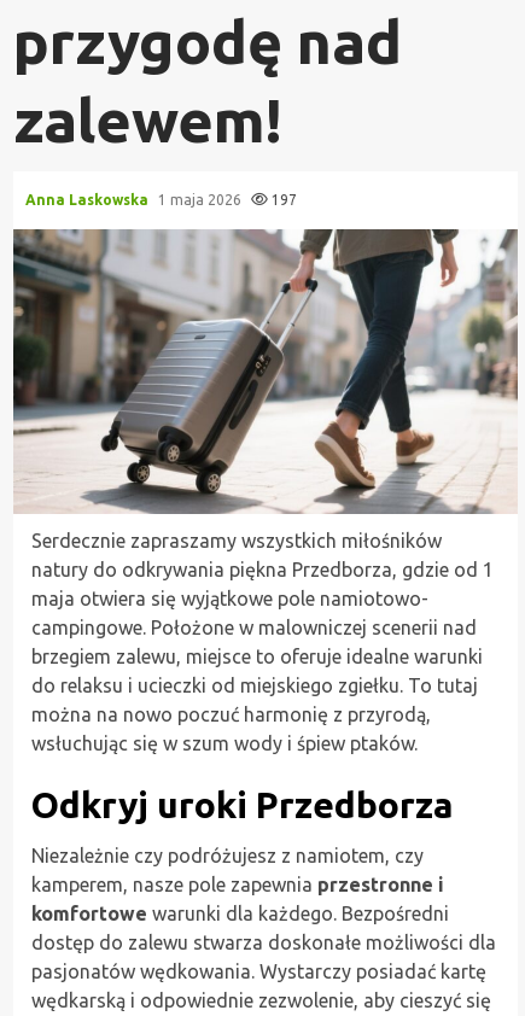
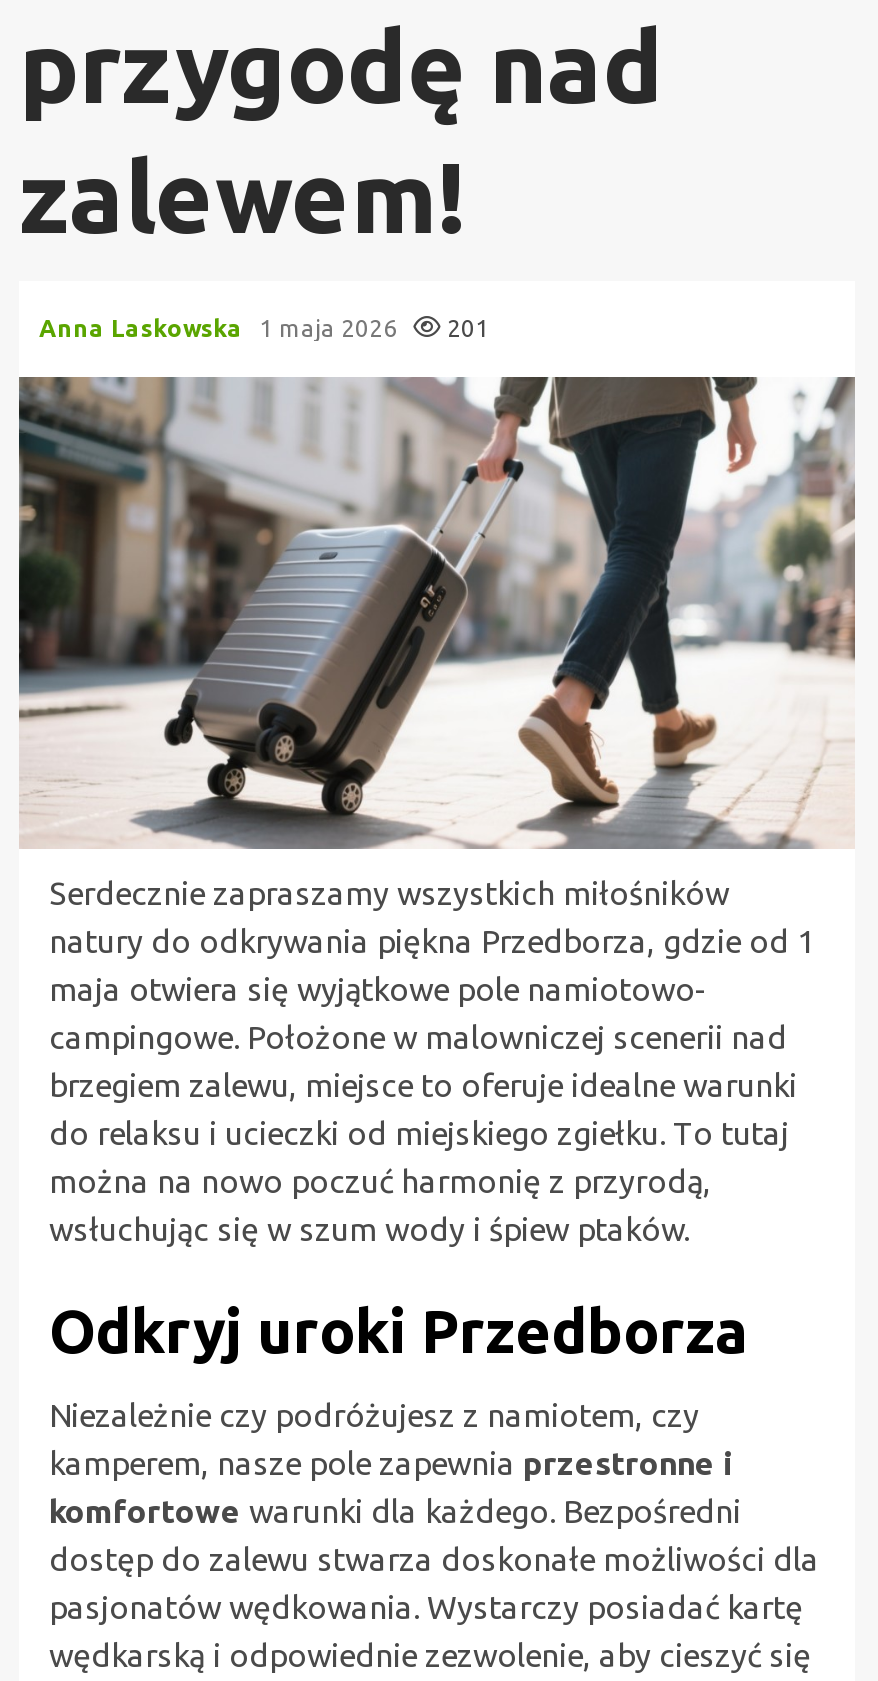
[25,192,297,208] Anna Laskowska 1 maja 2026 197 -> [39,315,489,341] Anna Laskowska 1 maja 2026 201

